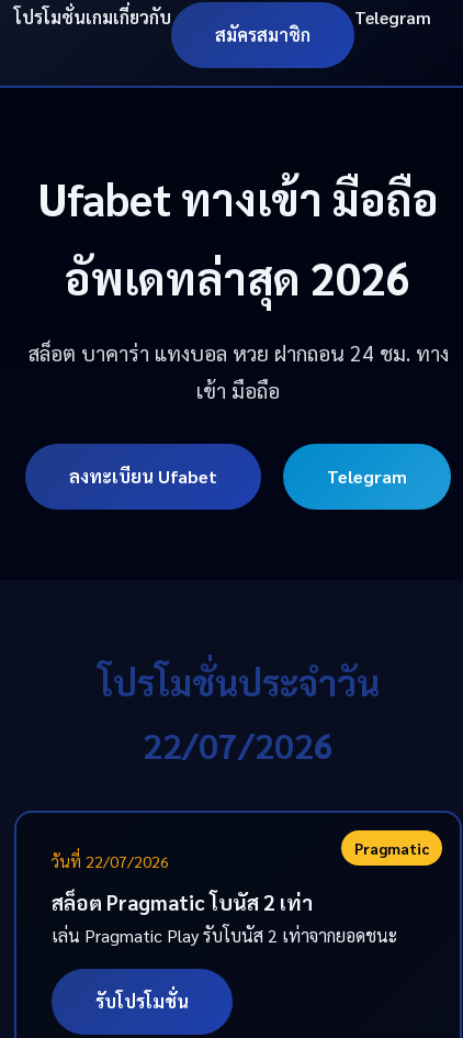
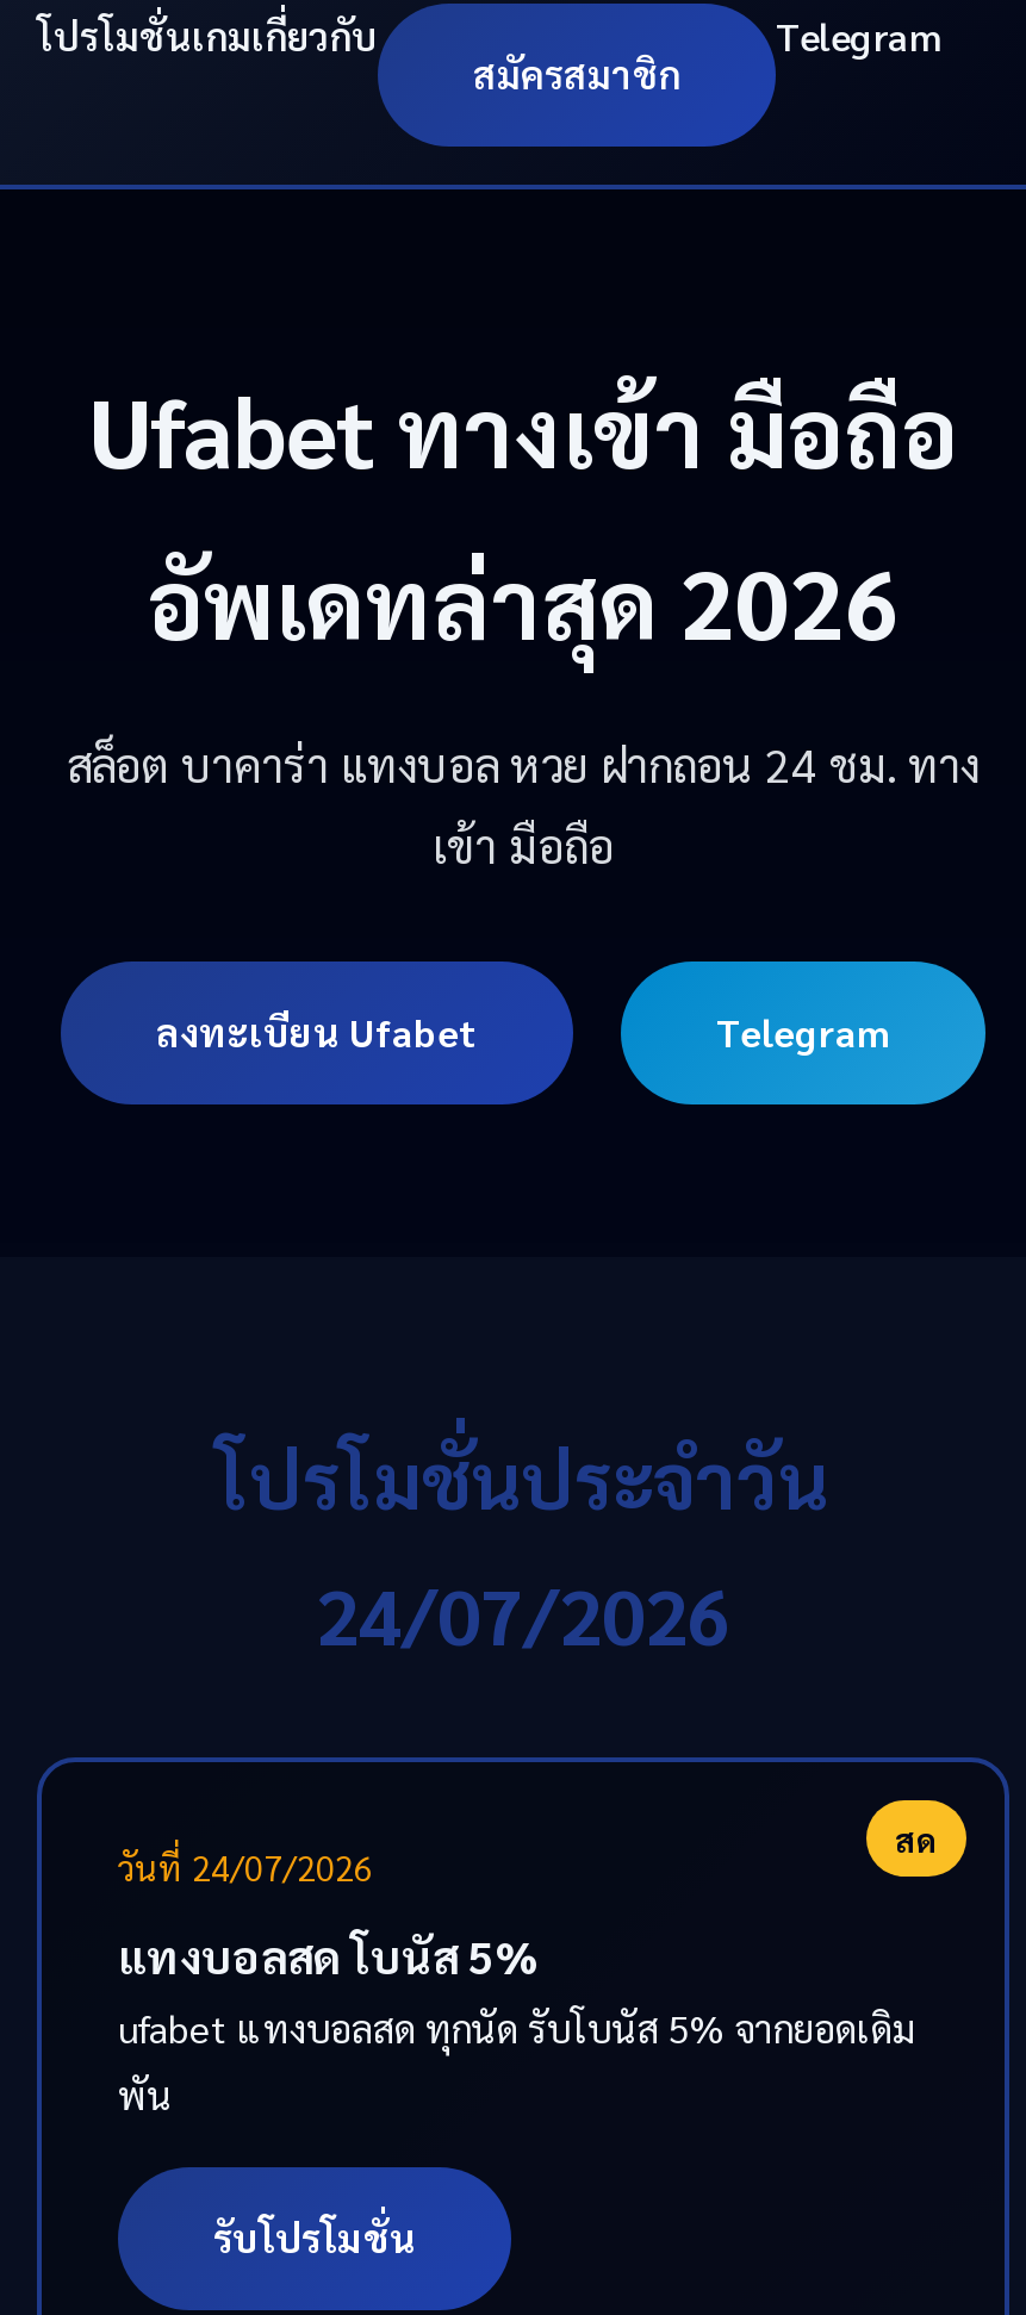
[143,722,334,767] 22/07/2026 -> [316,1564,730,1662] 24/07/2026
[52,838,429,871] Pragmatic | วันที่ 22/07/2026 -> [118,1817,938,1888] สด | วันที่ 24/07/2026
[52,889,397,947] สล็อต Pragmatic โบนัส 2 เท่า | เล่น Pragmatic Play รับโบนัส 2 เท่าจากยอดชนะ -> [118,1927,916,2120] แทงบอลสด โบนัส 5% | ufabet แทงบอลสด ทุกนัด รับโบนัส 5% จากยอดเดิม | พัน

